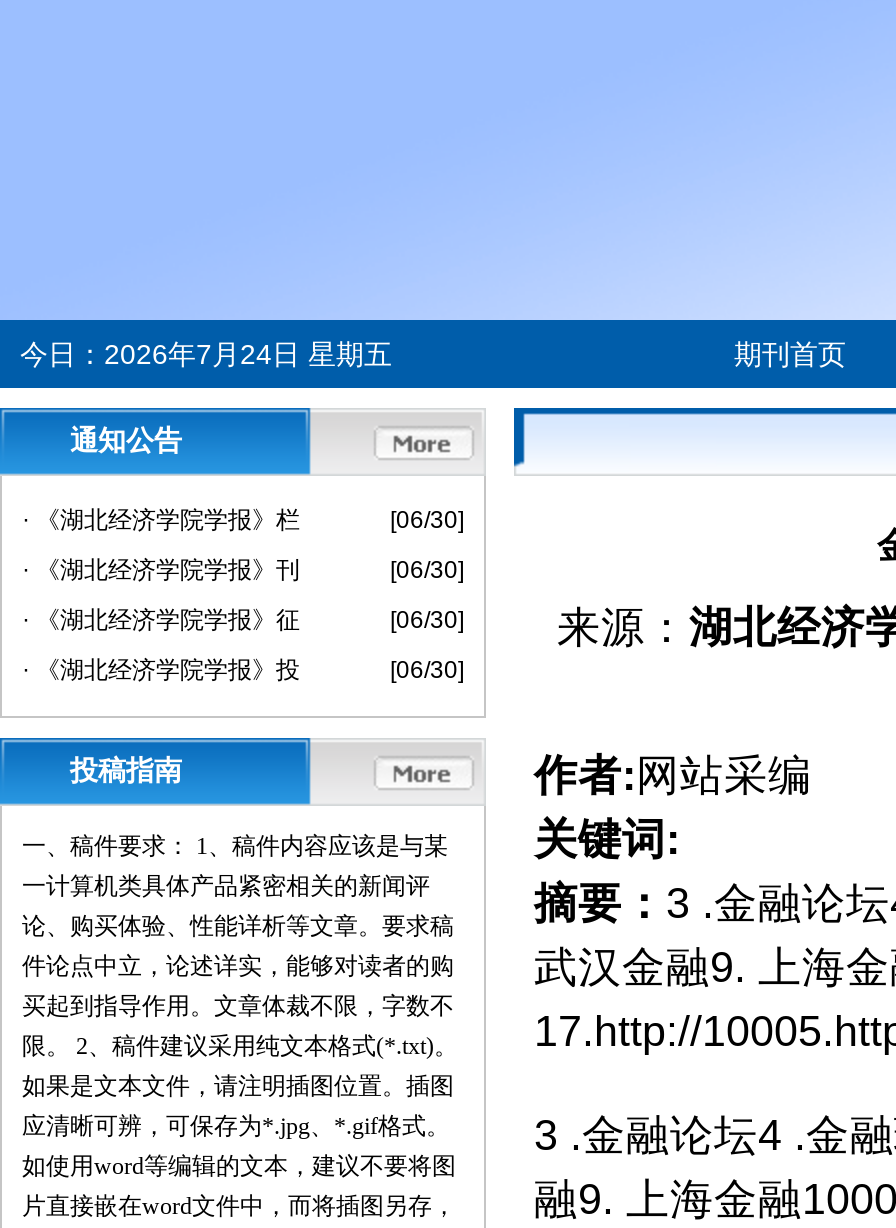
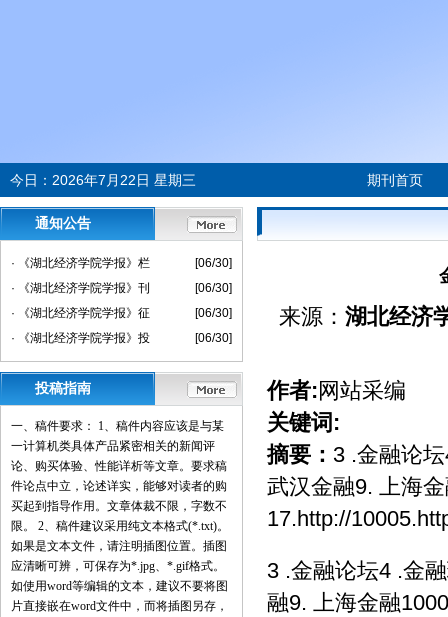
[20,338,392,370] 今日：2026年7月24日 星期五 -> [10,172,196,188] 今日：2026年7月22日 星期三

